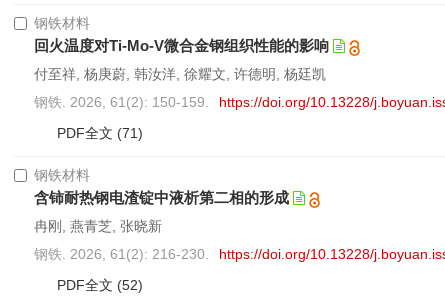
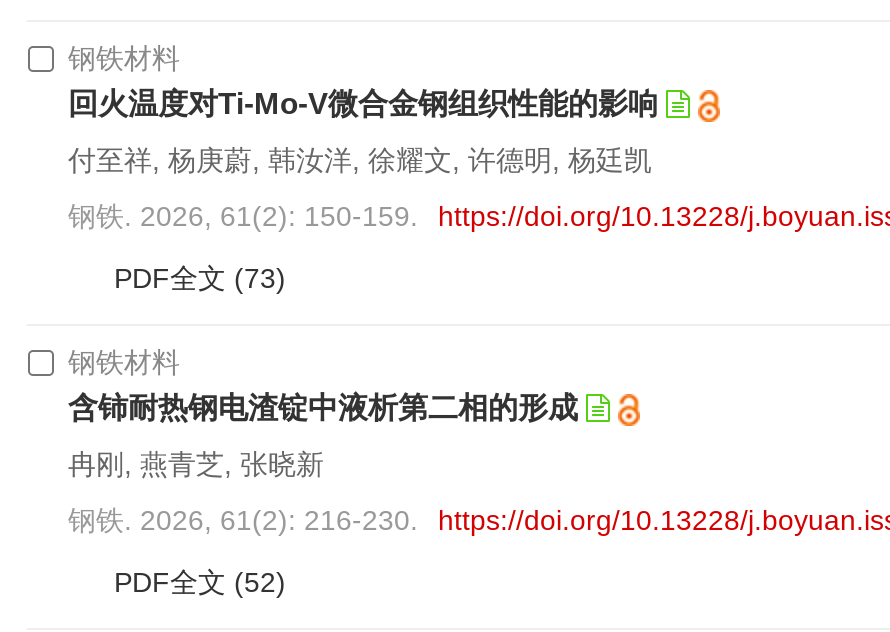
[57,125,143,141] PDF全文(71) -> [114,261,286,293] PDF全文(73)

